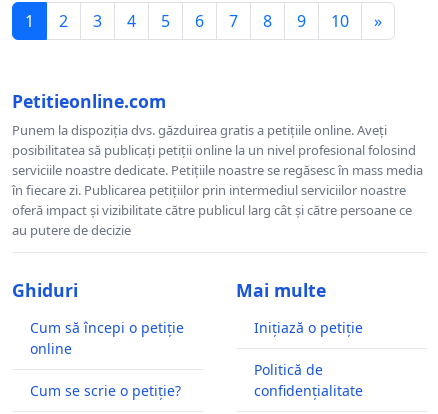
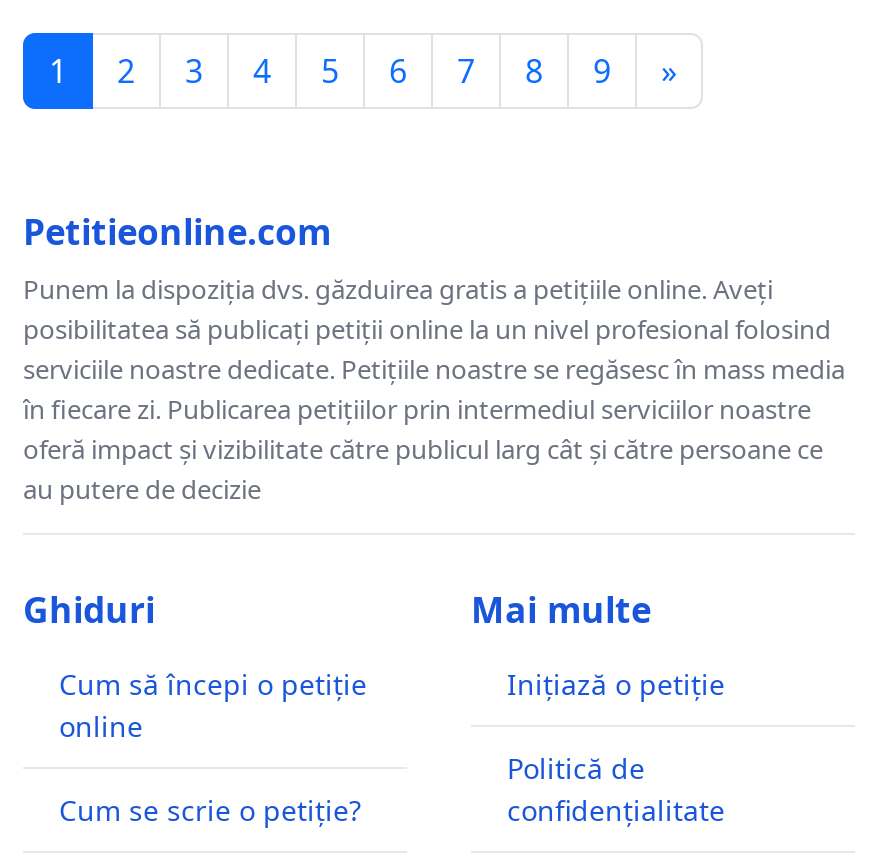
[331,10,349,32] 10 -> none

